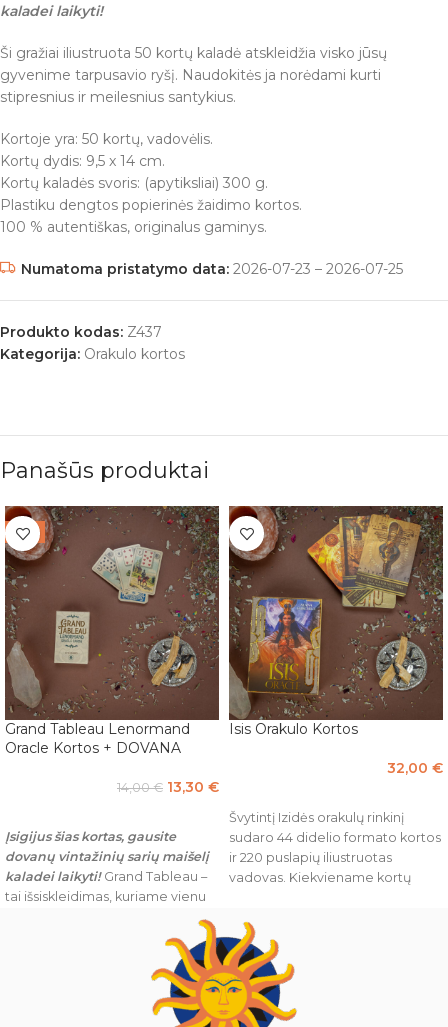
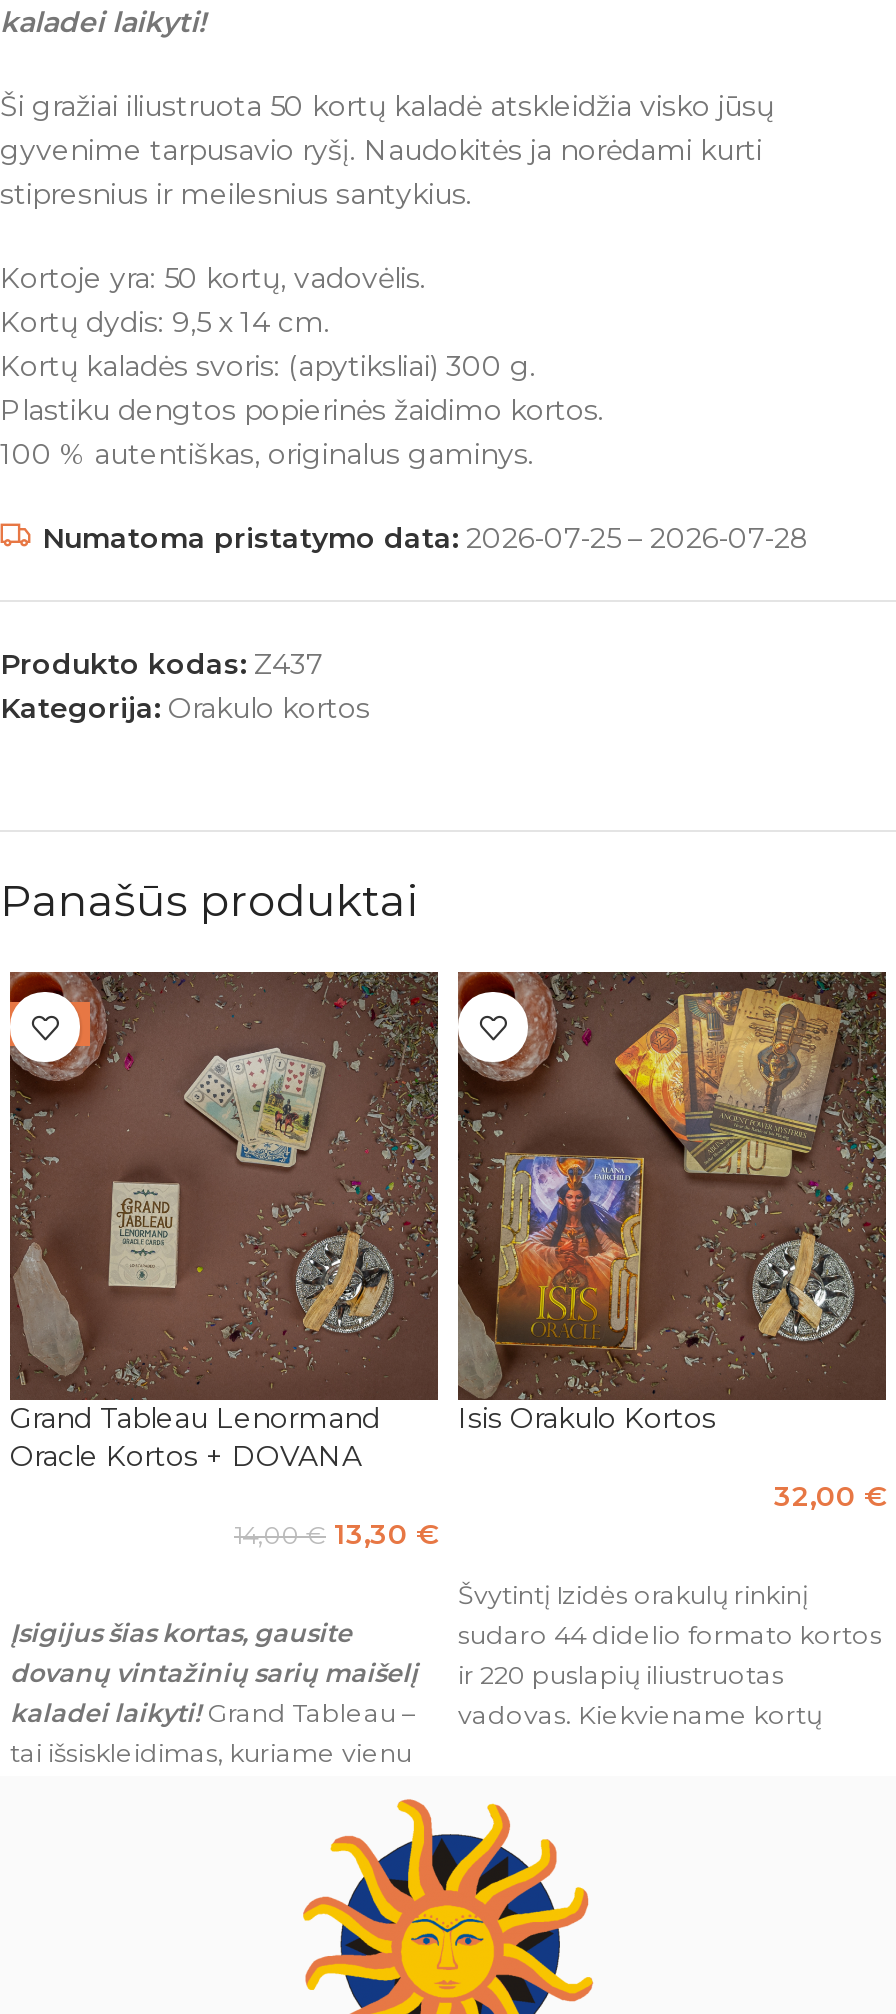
[21,260,403,278] Numatoma pristatymo data: 2026-07-23 – 2026-07-25 -> [42,521,810,557] Numatoma pristatymo data: 2026-07-25 – 2026-07-28

